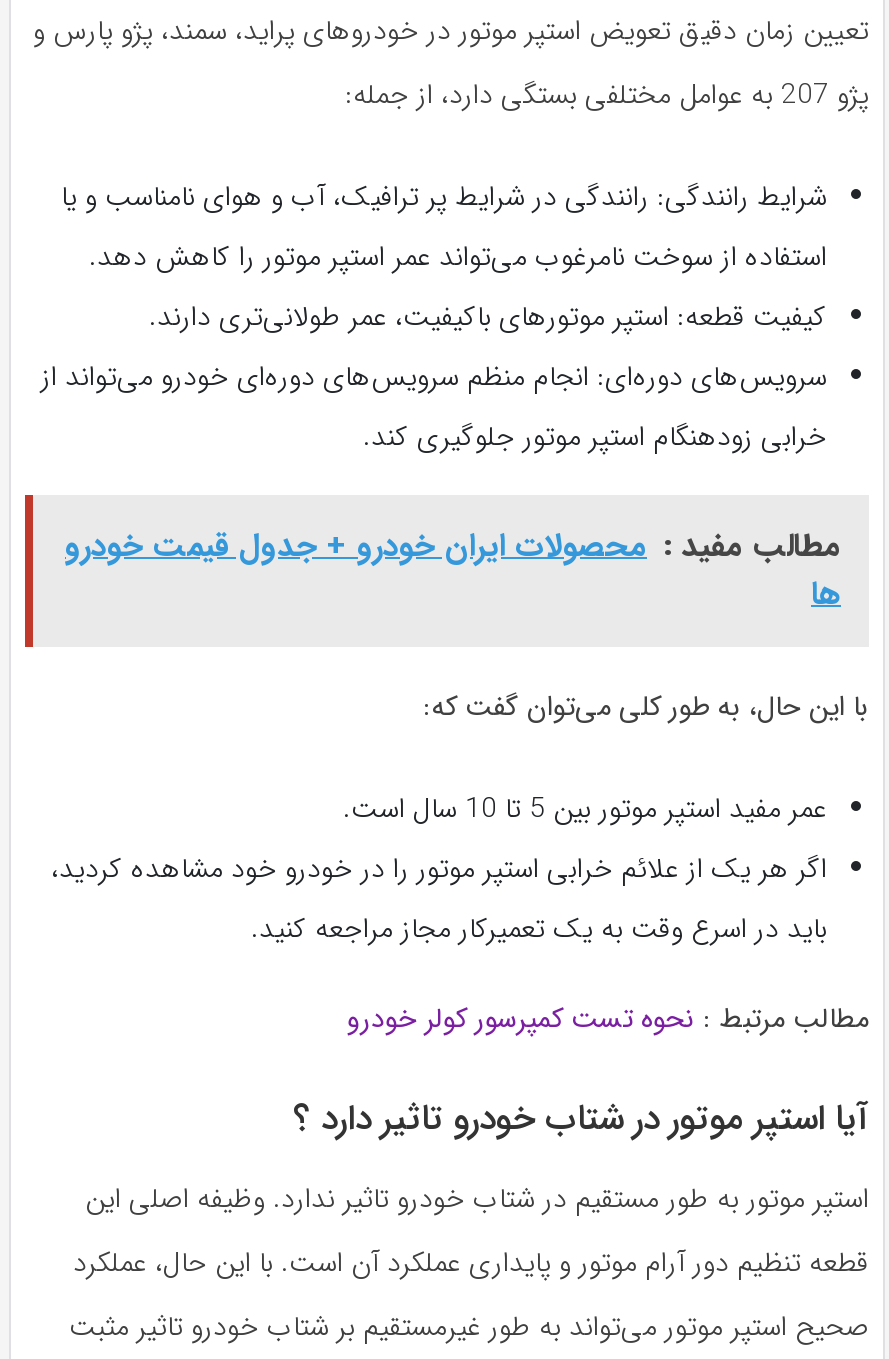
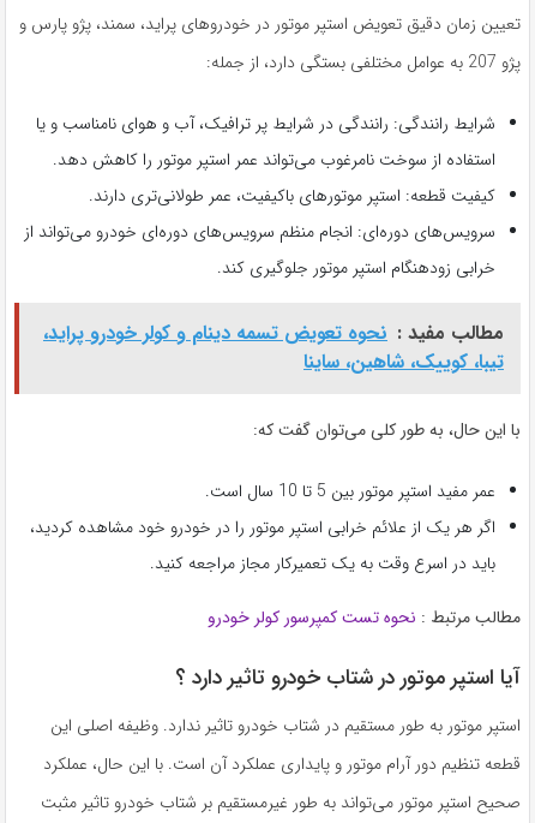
[65,521,841,619] مطالب مفید : محصولات ایران خودرو + جدول قیمت خودرو | ها -> [43,319,504,377] مطالب مفید : نحوه تعویض تسمه دینام و کولر خودرو پراید، | تیبا، کوییک، شاهین، ساینا

